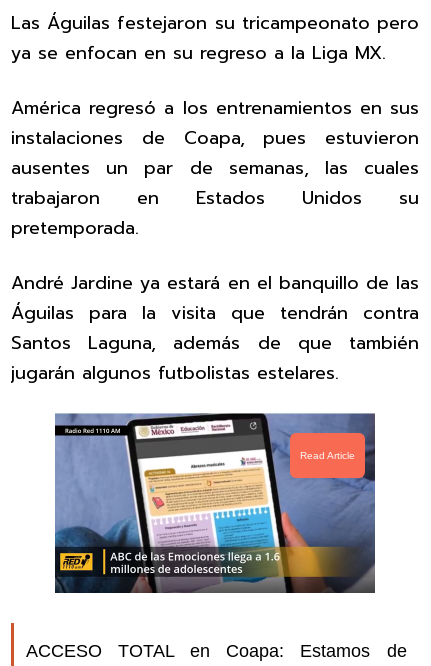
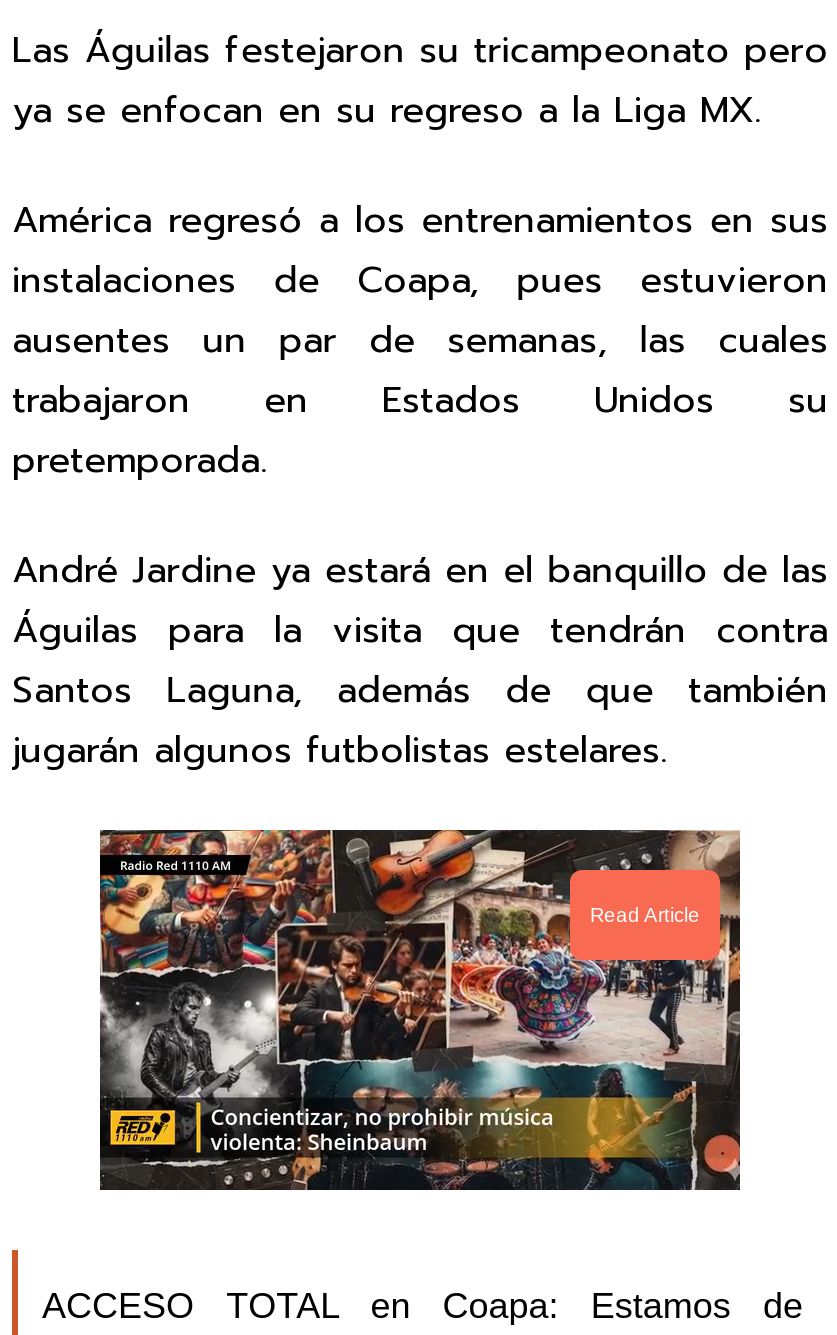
[54,413,376,593] [image] -> [98,828,742,1190] [image]

